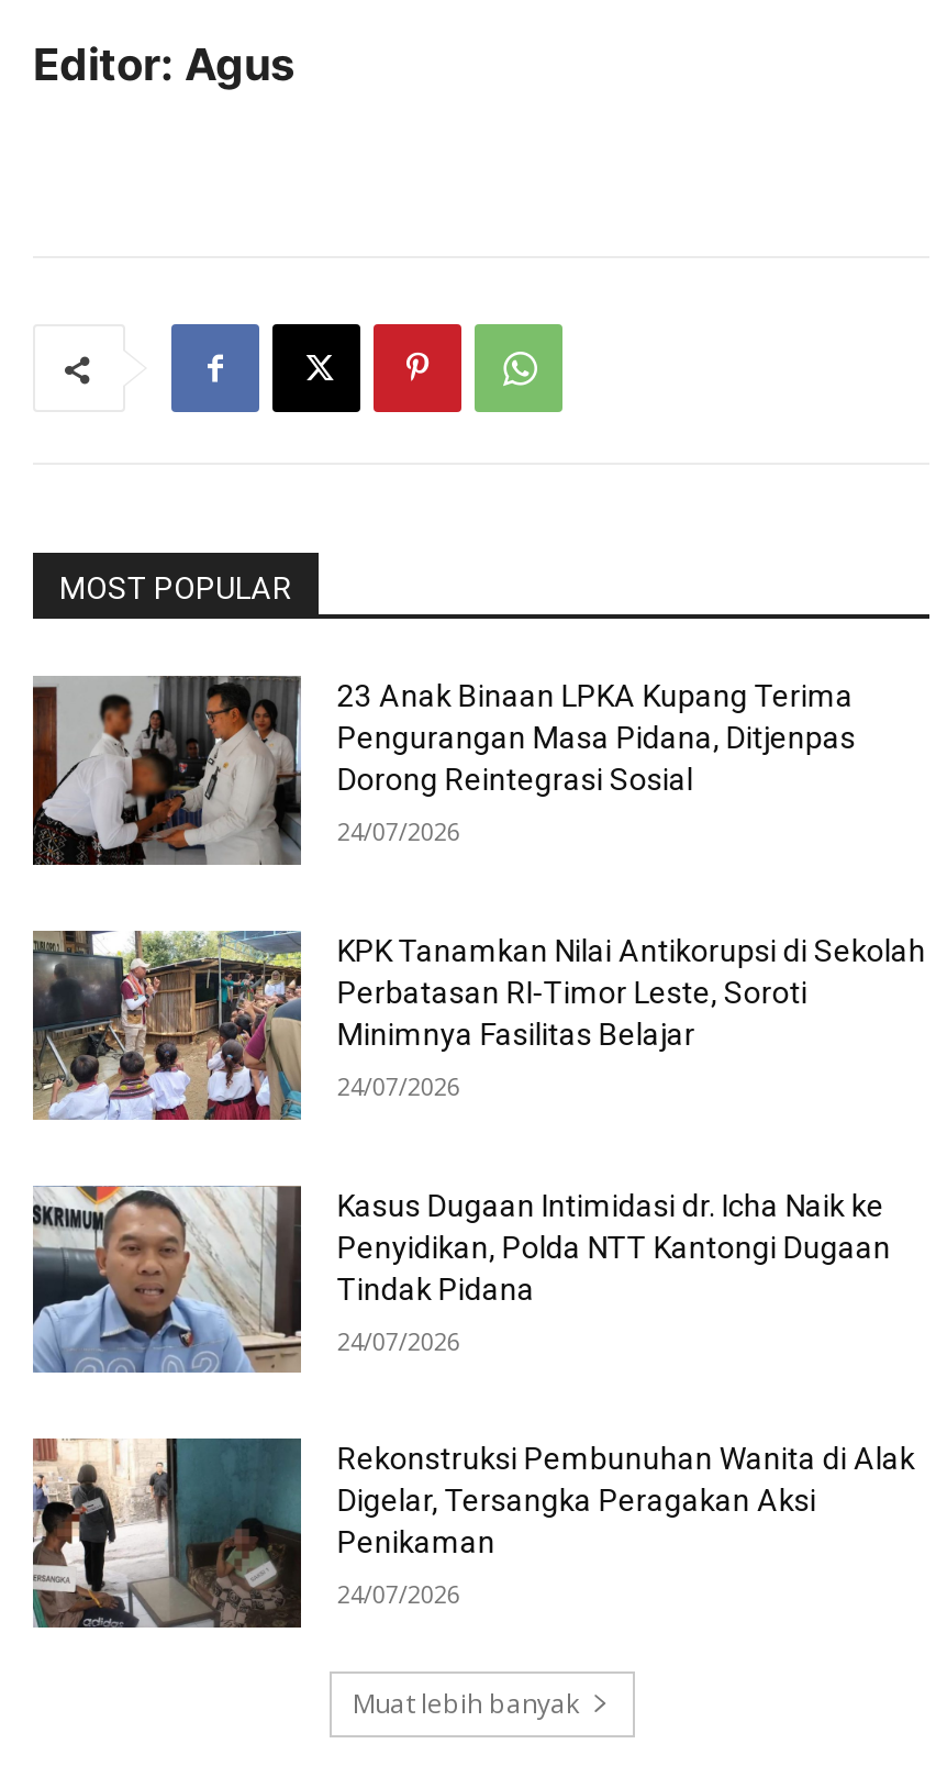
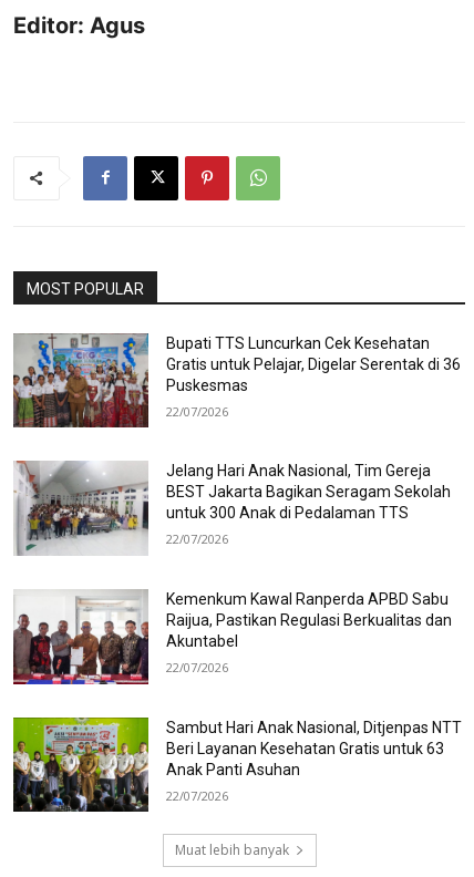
[33,675,856,866] [image] | 23 Anak Binaan LPKA Kupang Terima | Pengurangan Masa Pidana, Ditjenpas | Dorong Reintegrasi Sosial -> [13,333,461,429] [image] | Bupati TTS Luncurkan Cek Kesehatan | Gratis untuk Pelajar, Digelar Serentak di 36 | Puskesmas
[337,815,460,848] 24/07/2026 -> [167,403,229,419] 22/07/2026
[31,930,926,1123] [image] | KPK Tanamkan Nilai Antikorupsi di Sekolah | Perbatasan RI-Timor Leste, Soroti | Minimnya Fasilitas Belajar -> [13,461,451,557] [image] | Jelang Hari Anak Nasional, Tim Gereja | BEST Jakarta Bagikan Seragam Sekolah | untuk 300 Anak di Pedalaman TTS
[337,1069,460,1102] 24/07/2026 -> [167,531,229,547] 22/07/2026
[31,1185,891,1374] [image] | Kasus Dugaan Intimidasi dr. Icha Naik ke | Penyidikan, Polda NTT Kantongi Dugaan | Tindak Pidana -> [12,590,452,685] [image] | Kemenkum Kawal Ranperda APBD Sabu | Raijua, Pastikan Regulasi Berkualitas dan | Akuntabel
[337,1323,460,1356] 24/07/2026 -> [167,659,229,675] 22/07/2026
[31,1435,915,1629] [image] | Rekonstruksi Pembunuhan Wanita di Alak | Digelar, Tersangka Peragakan Aksi | Penikaman -> [12,716,462,813] [image] | Sambut Hari Anak Nasional, Ditjenpas NTT | Beri Layanan Kesehatan Gratis untuk 63 | Anak Panti Asuhan
[337,1577,460,1610] 24/07/2026 -> [167,787,229,804] 22/07/2026

